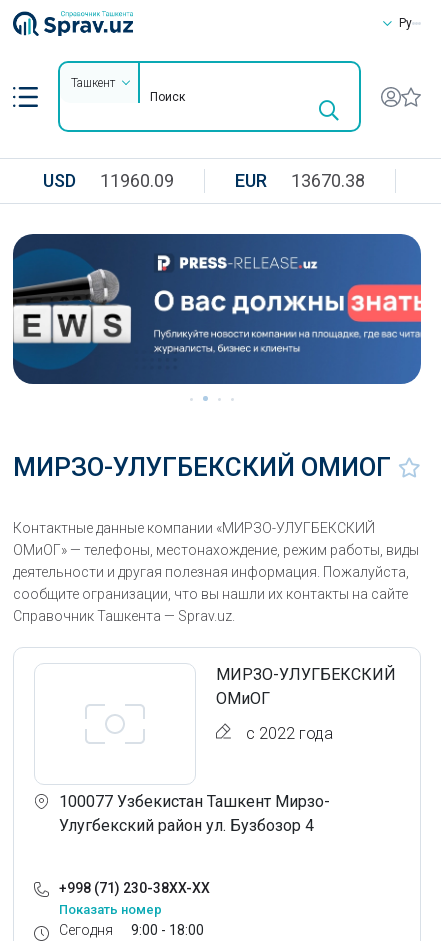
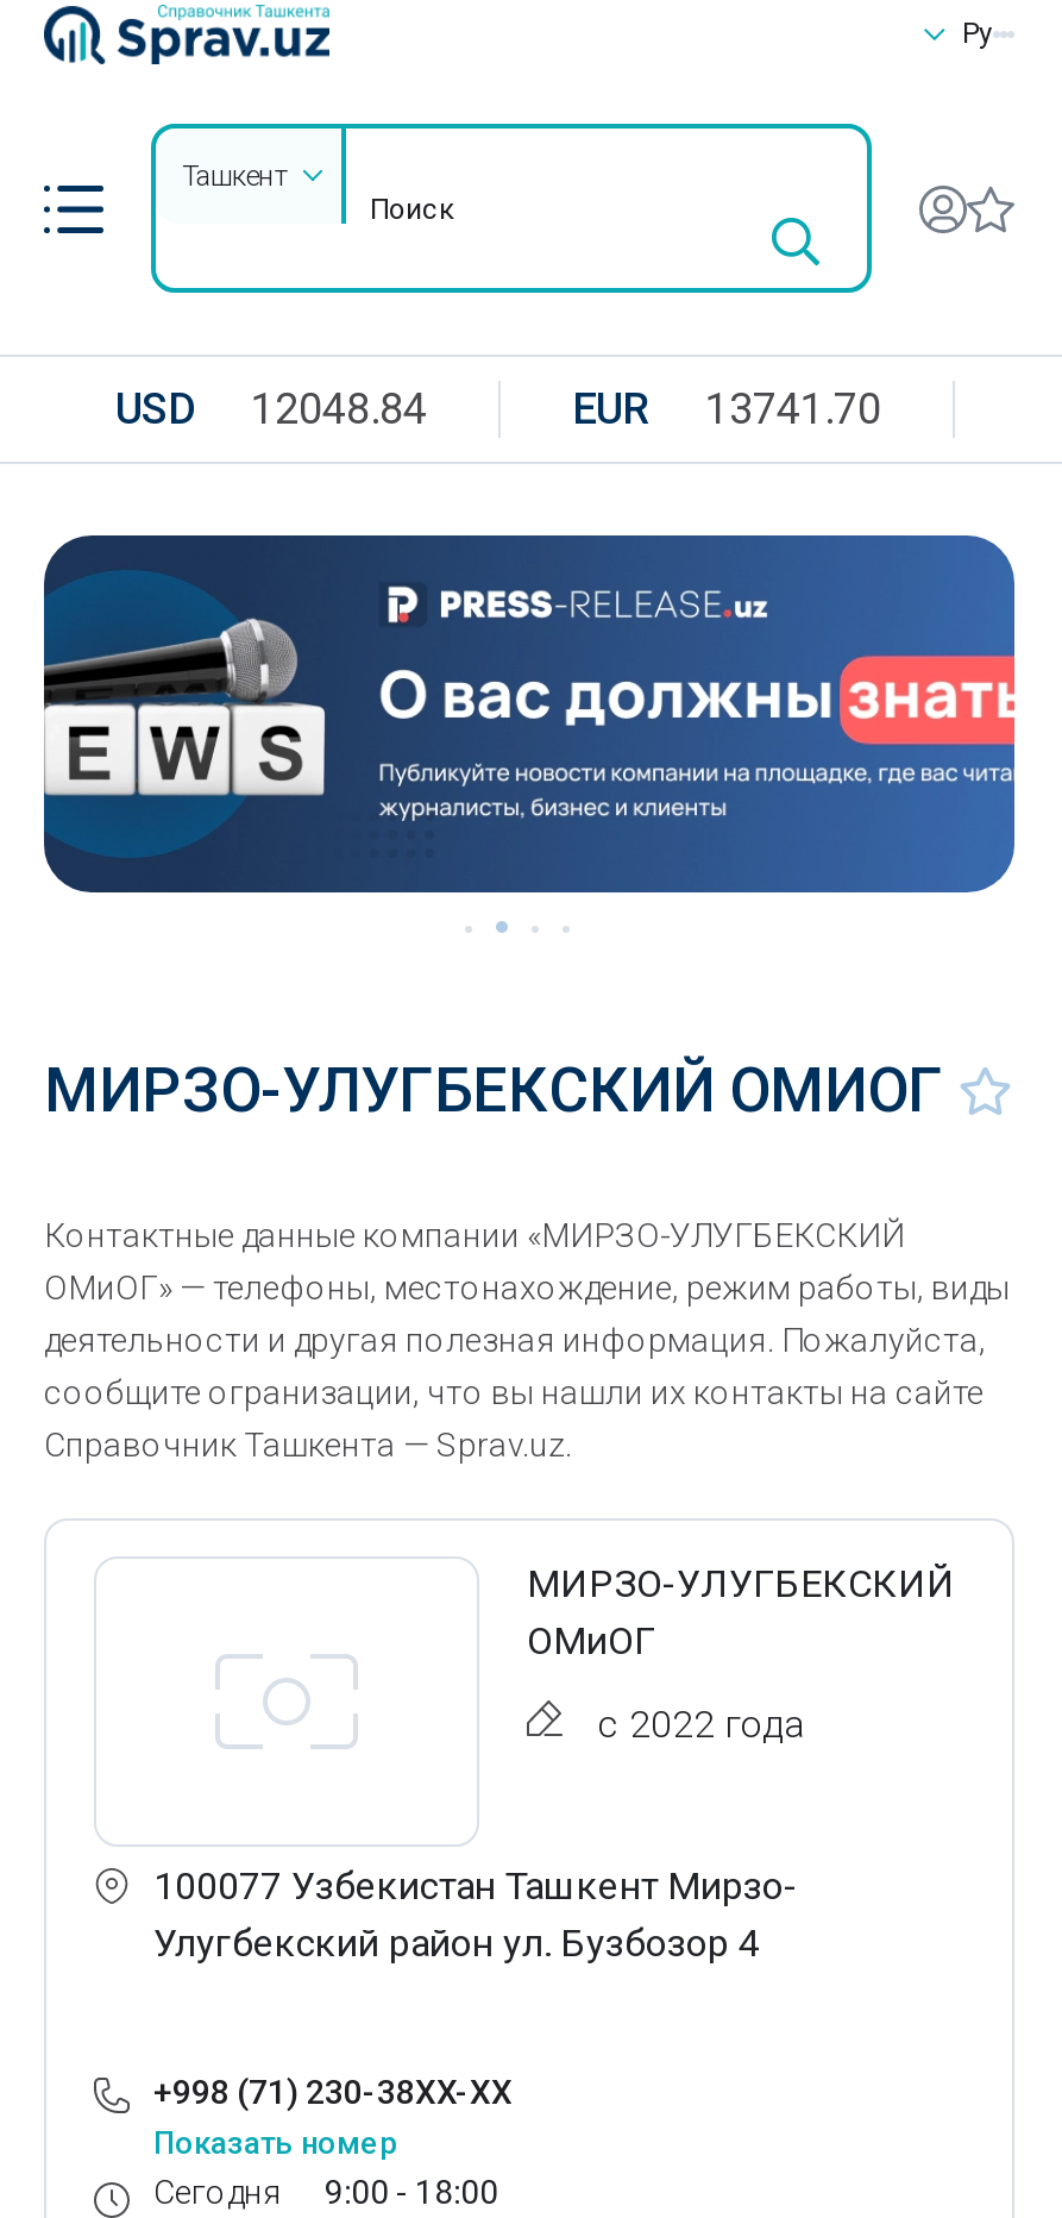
[43,170,174,191] USD 11960.09 -> [115,383,427,433] USD 12048.84
[235,170,365,191] EUR 13670.38 -> [572,383,881,433] EUR 13741.70

